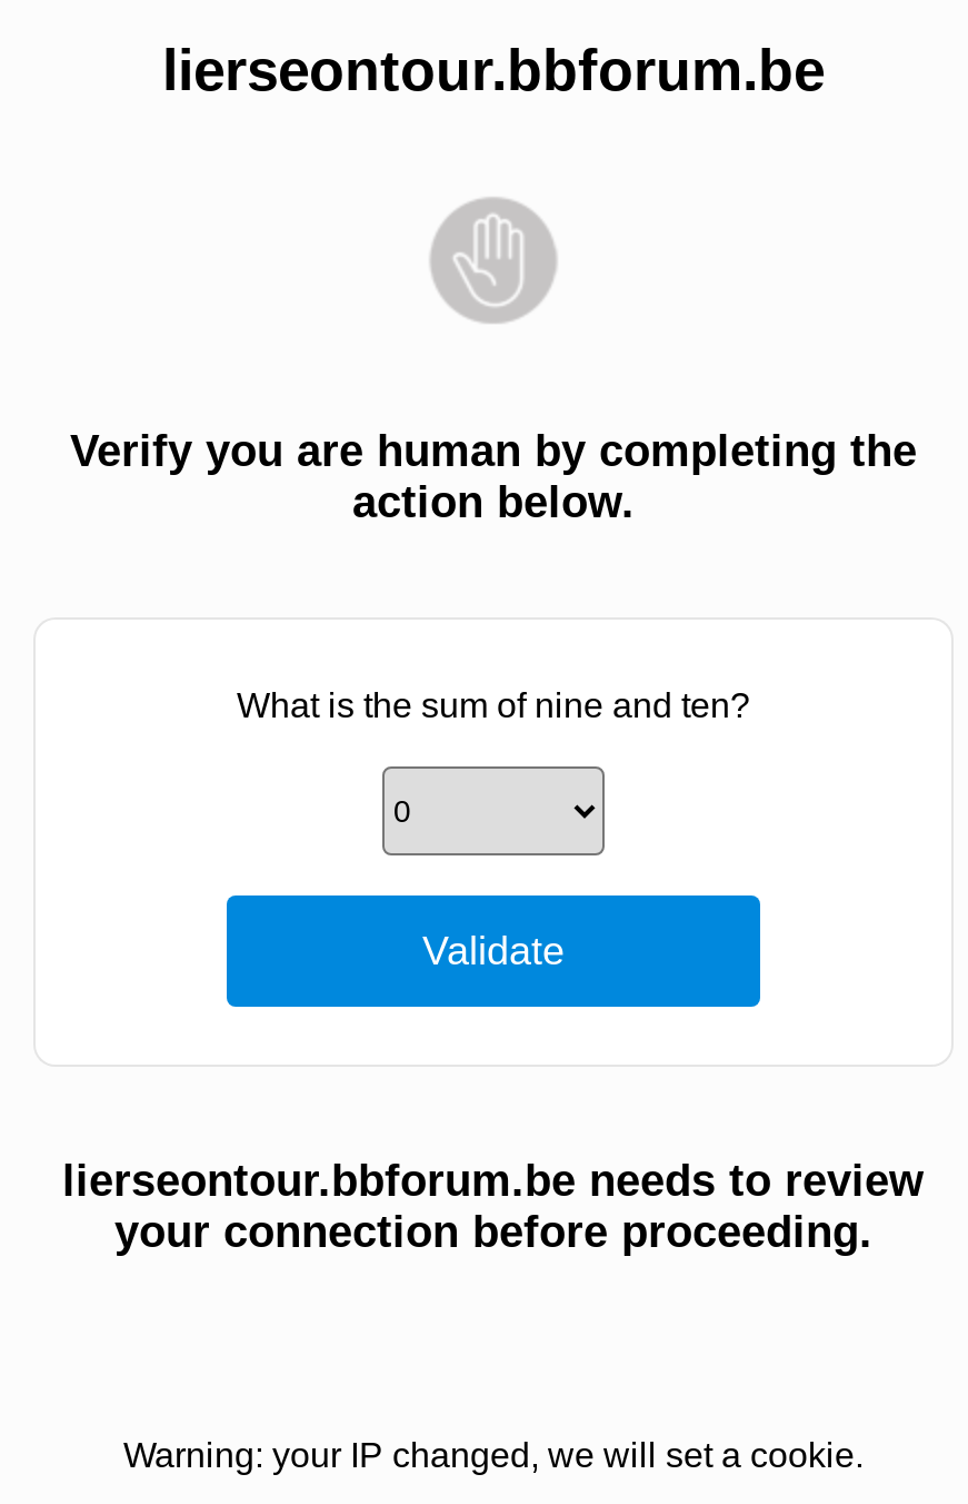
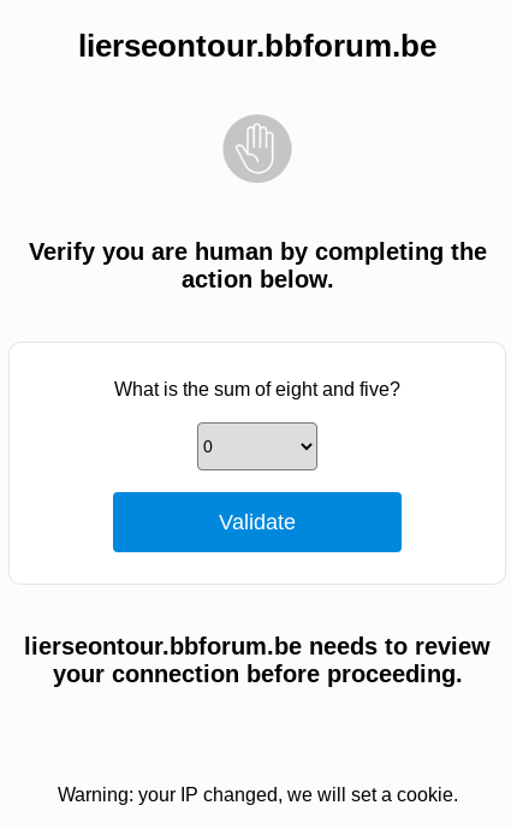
[237,686,750,724] What is the sum of nine and ten? -> [114,379,400,399] What is the sum of eight and five?

